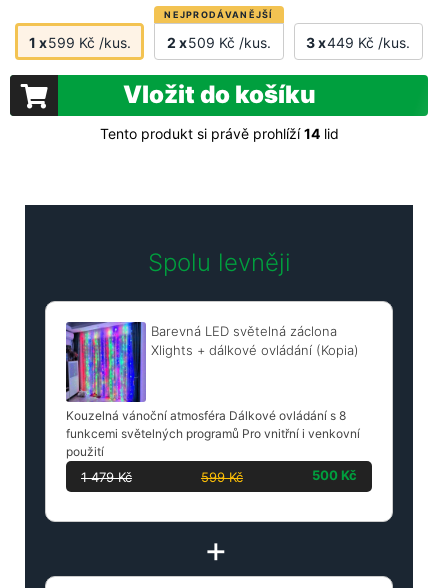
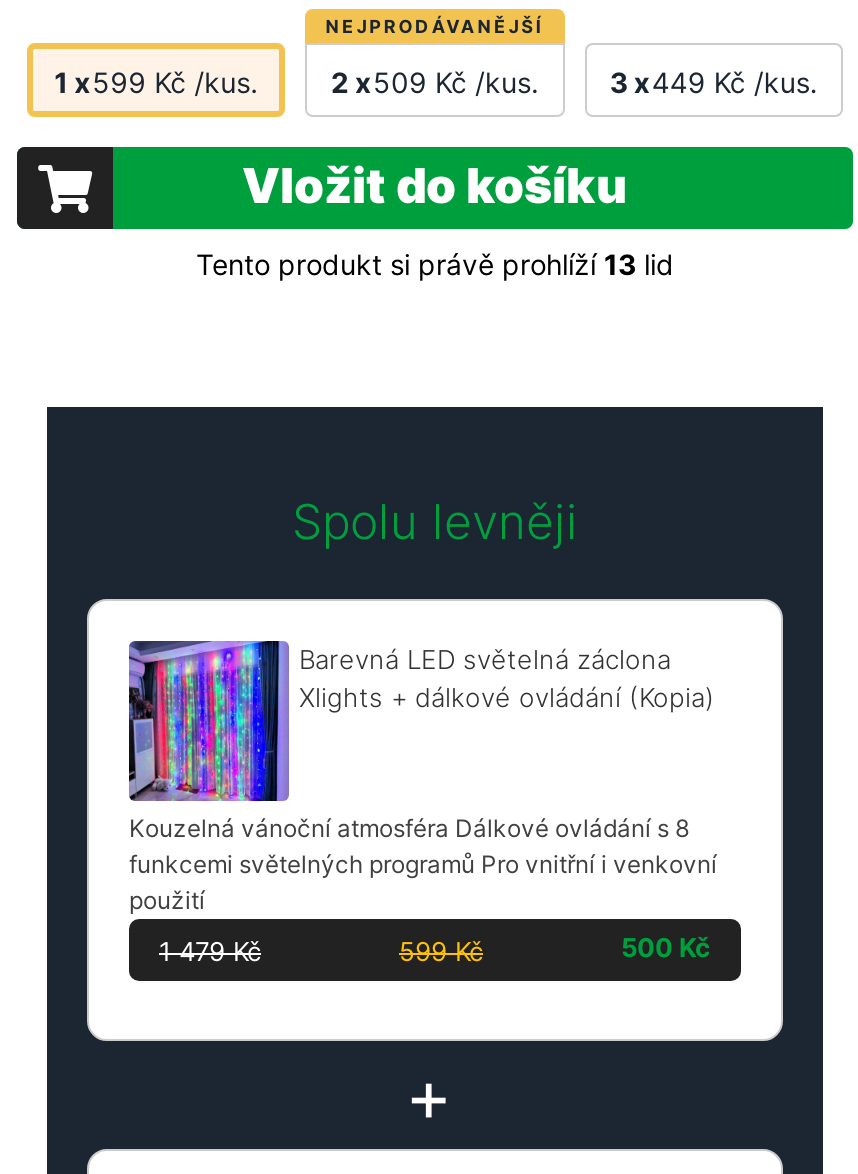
[99,125,338,142] Tento produkt si právě prohlíží 14 lid -> [196,247,674,281] Tento produkt si právě prohlíží 13 lid

